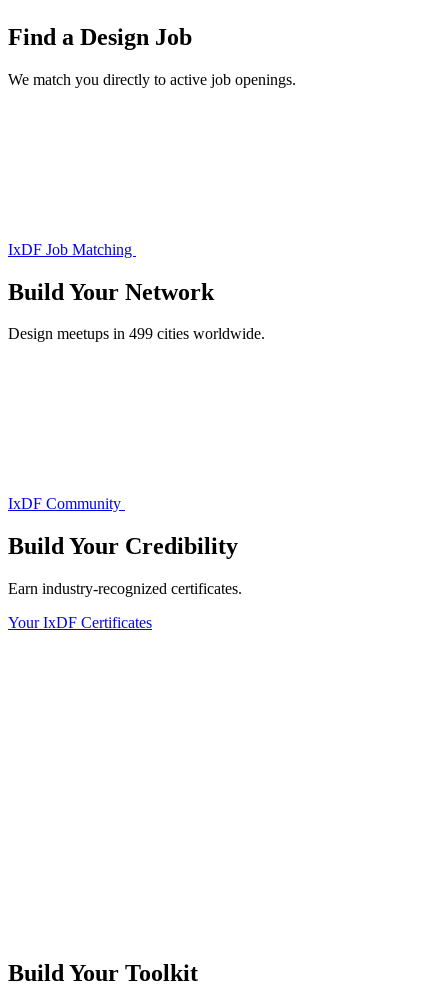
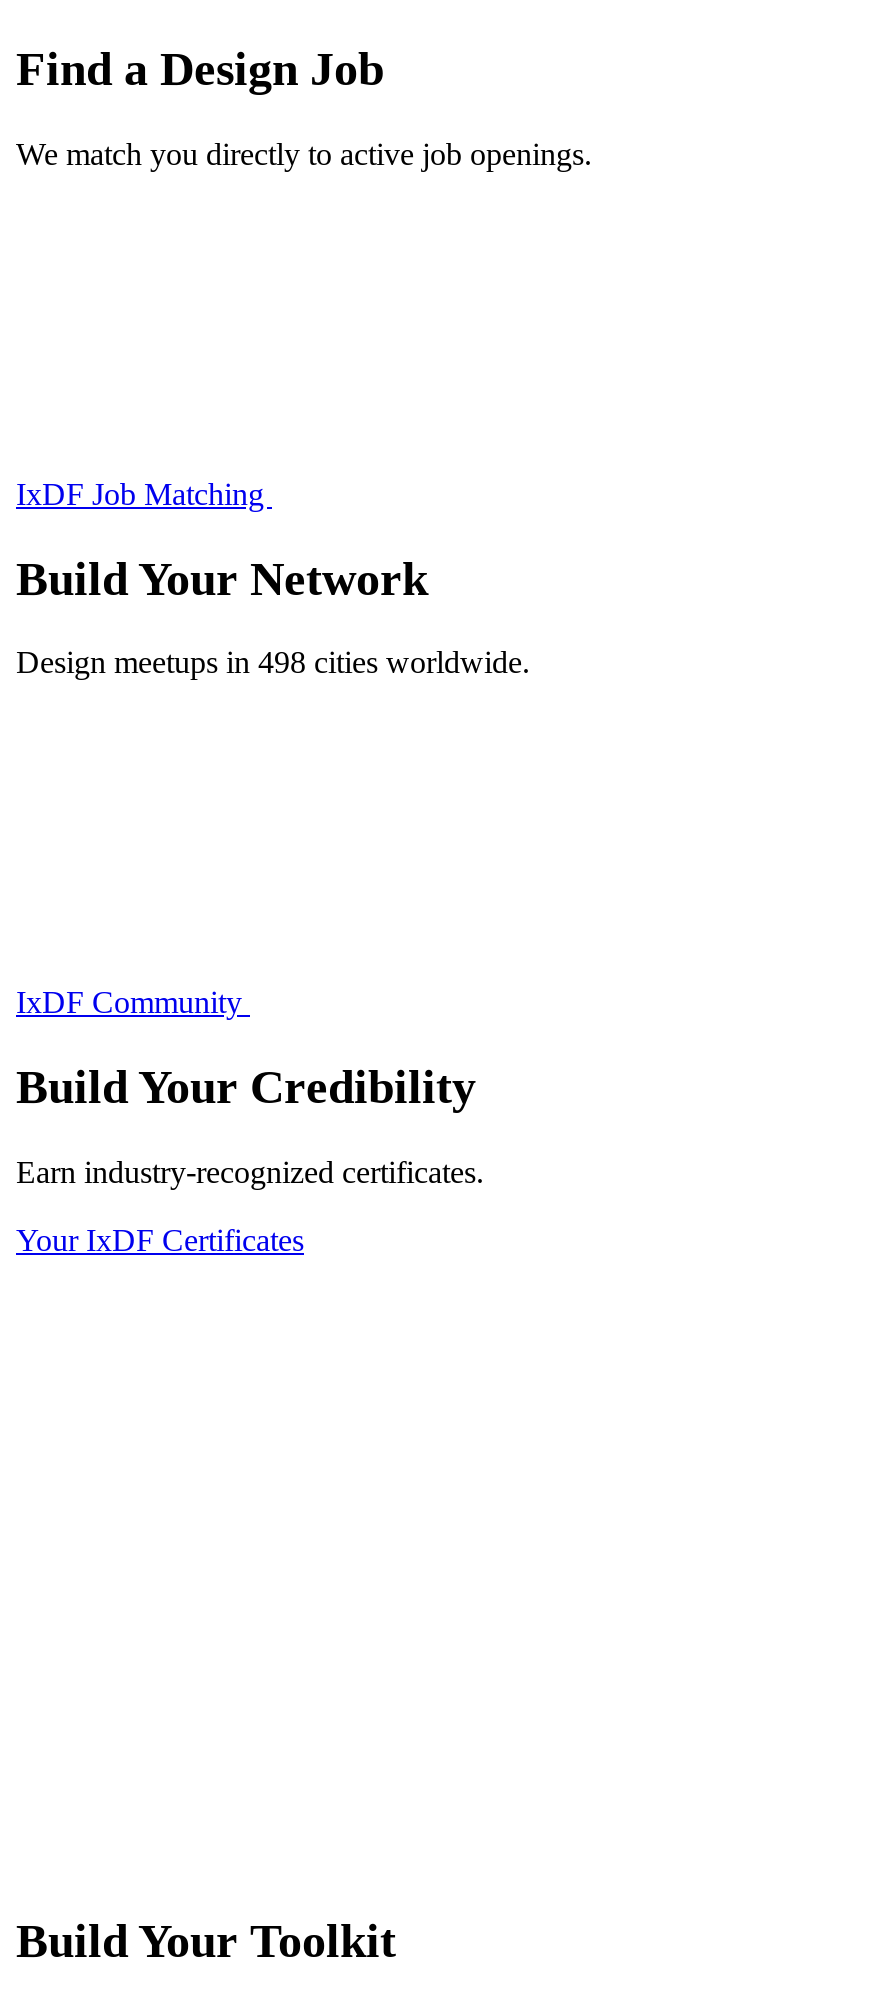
[8,325,265,342] Design meetups in 499 cities worldwide. -> [16,646,530,680] Design meetups in 498 cities worldwide.

